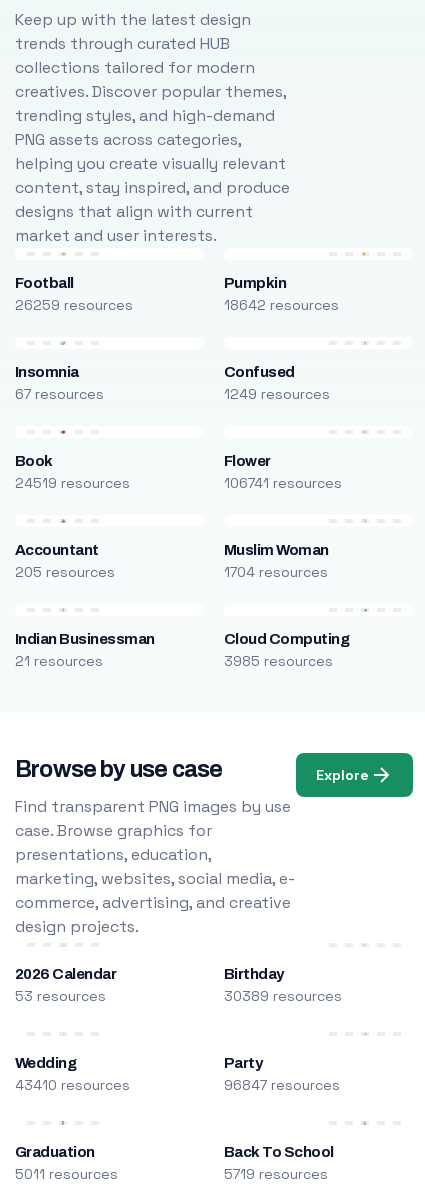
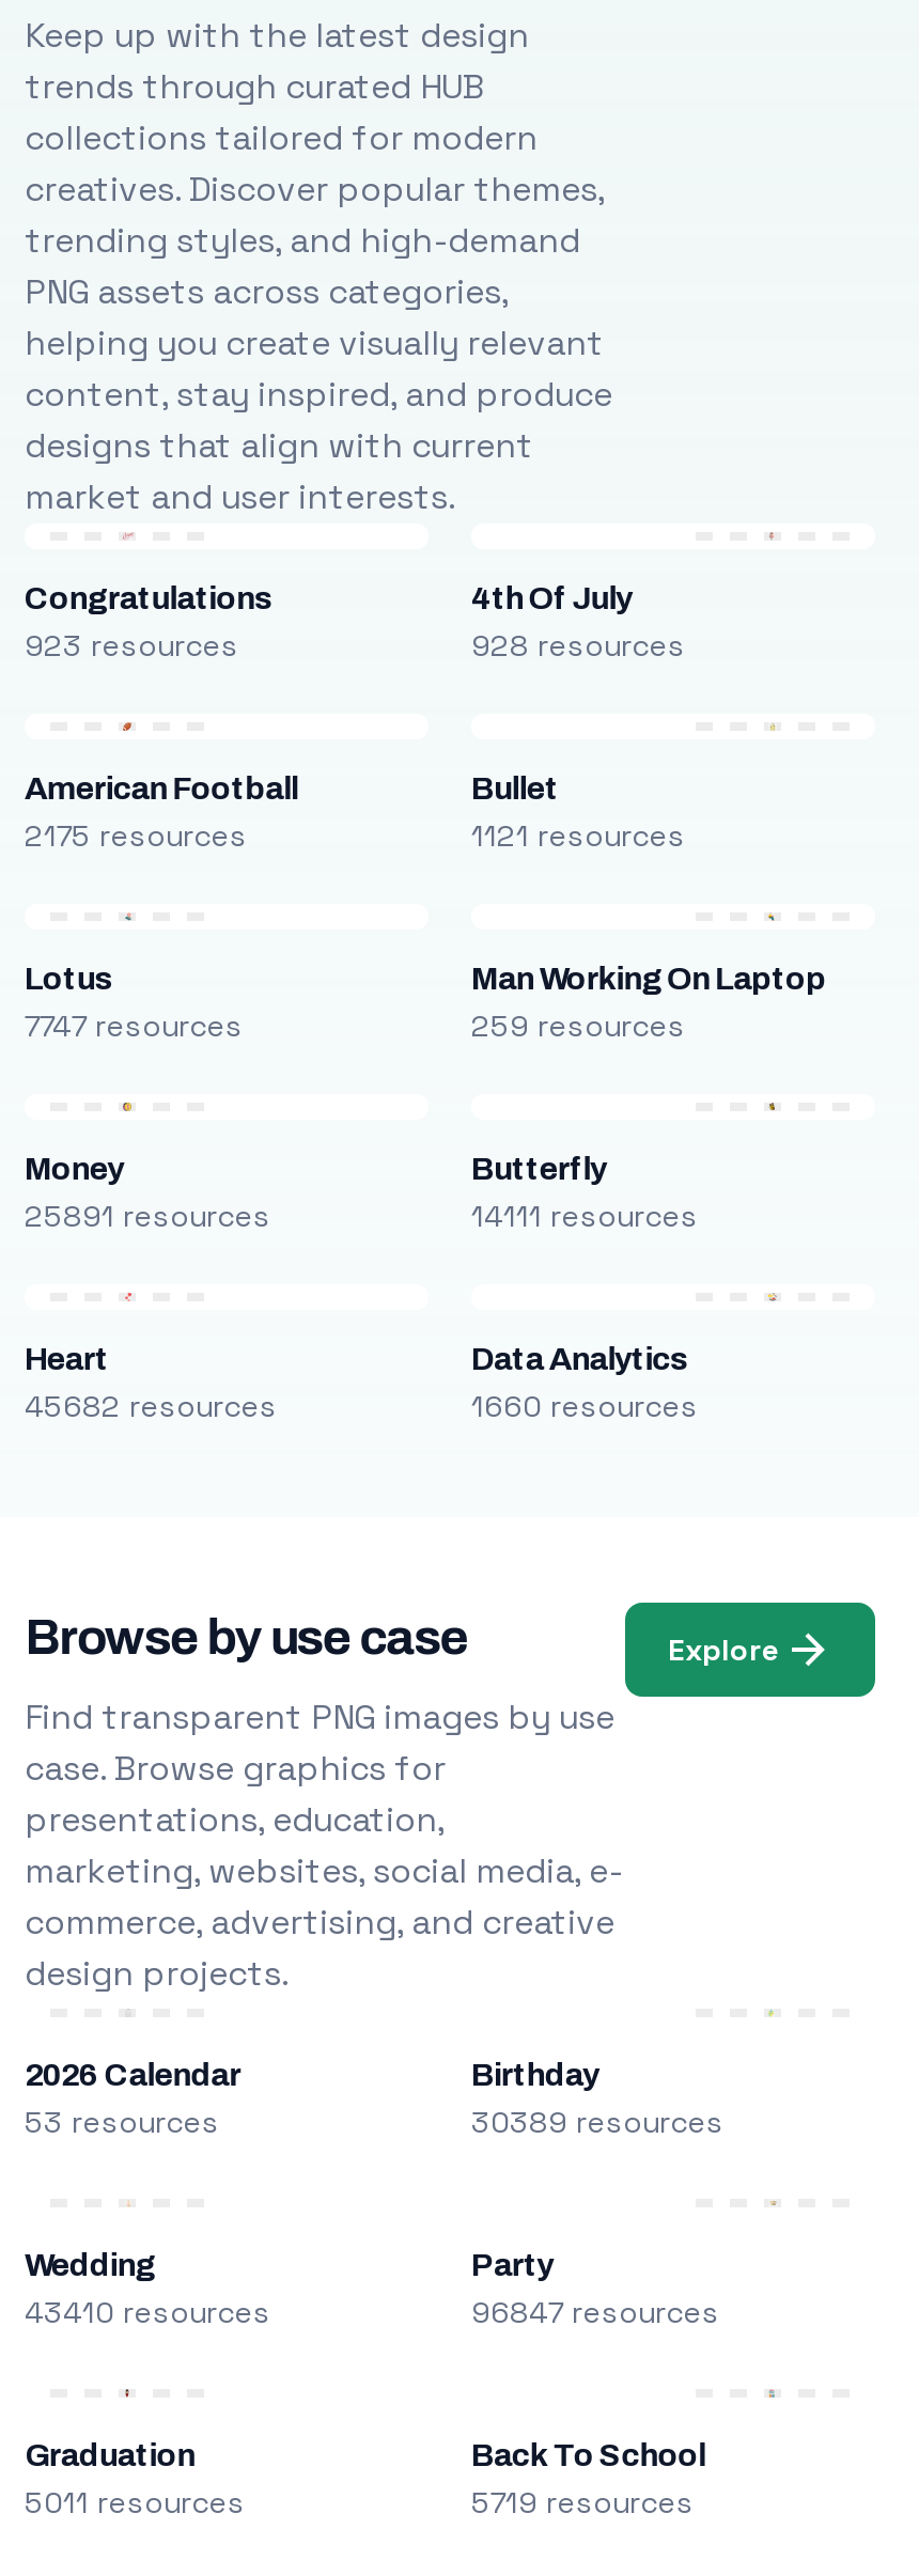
[15,275,133,314] Football | 26259 resources -> [25,581,273,665] Congratulations | 923 resources
[224,275,339,314] Pumpkin | 18642 resources -> [471,581,685,665] 4th Of July | 928 resources
[15,364,104,403] Insomnia | 67 resources -> [25,771,298,855] American Football | 2175 resources
[224,364,330,403] Confused | 1249 resources -> [471,771,685,855] Bullet | 1121 resources
[15,453,130,492] Book | 24519 resources -> [25,962,243,1045] Lotus | 7747 resources
[224,453,342,492] Flower | 106741 resources -> [471,962,826,1045] Man Working On Laptop | 259 resources
[15,542,115,581] Accountant | 205 resources -> [25,1152,270,1235] Money | 25891 resources
[224,542,329,581] Muslim Woman | 1704 resources -> [471,1152,698,1235] Butterfly | 14111 resources
[15,631,154,670] Indian Businessman | 21 resources -> [25,1342,277,1425] Heart | 45682 resources
[224,631,349,670] Cloud Computing | 3985 resources -> [471,1342,698,1425] Data Analytics | 1660 resources

